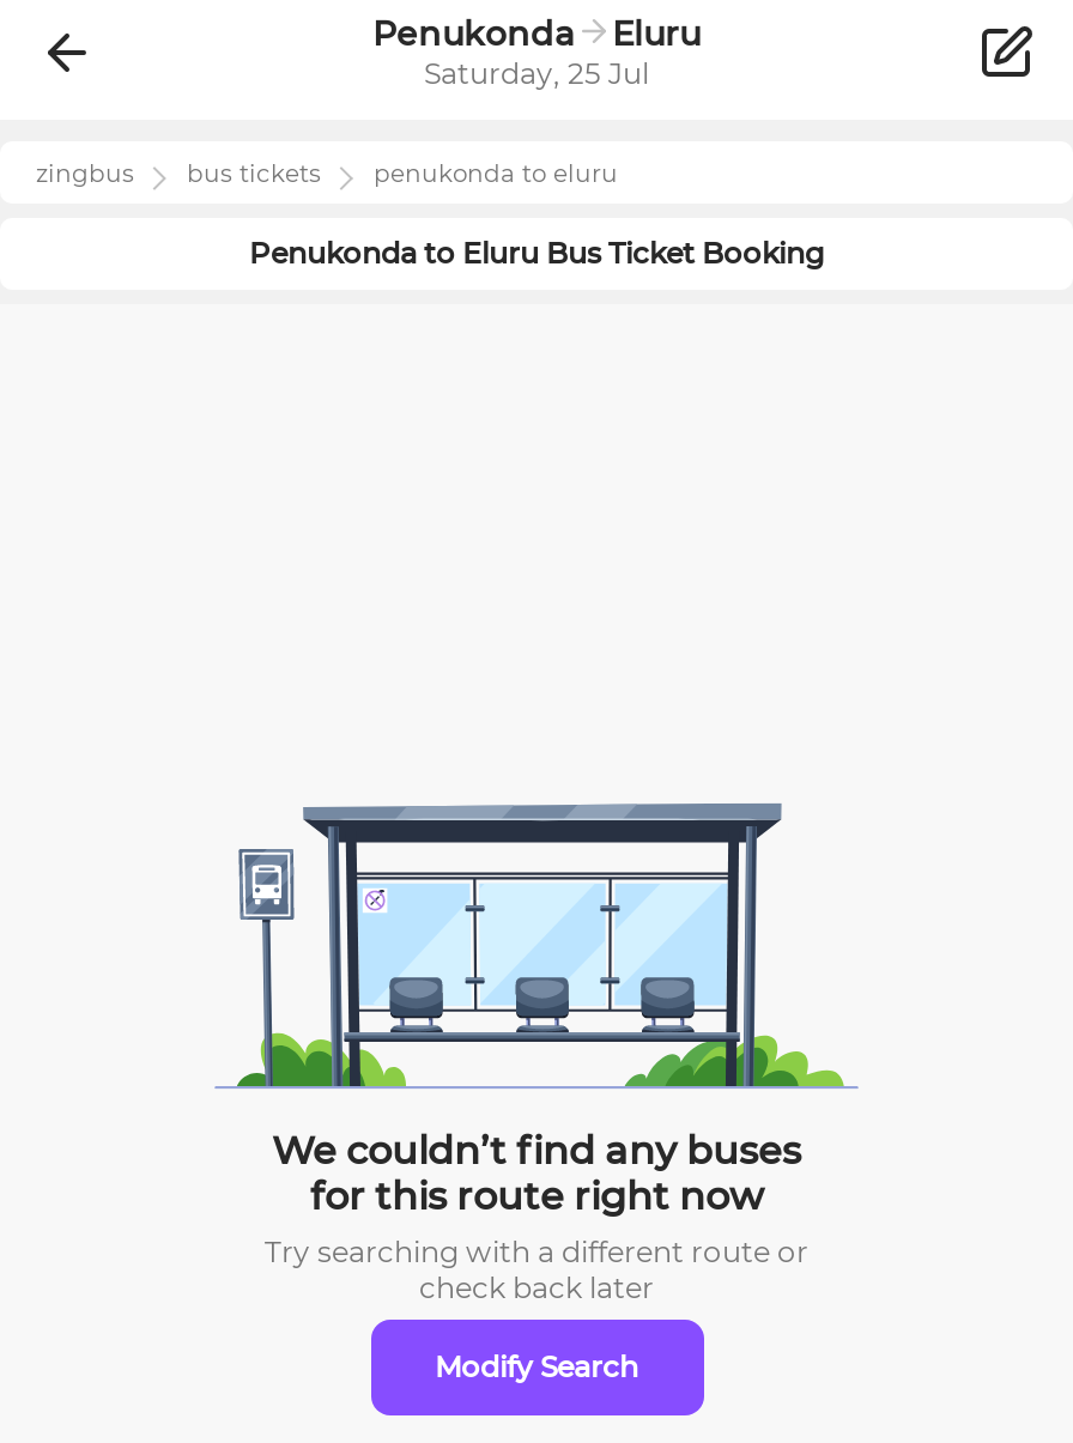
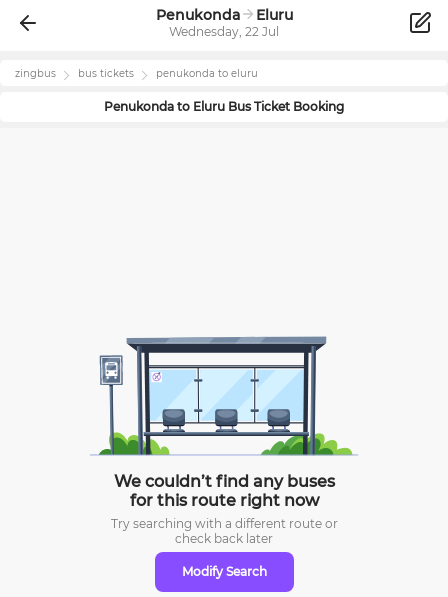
[424,55,649,91] Saturday, 25 Jul -> [169,24,279,39] Wednesday, 22 Jul

